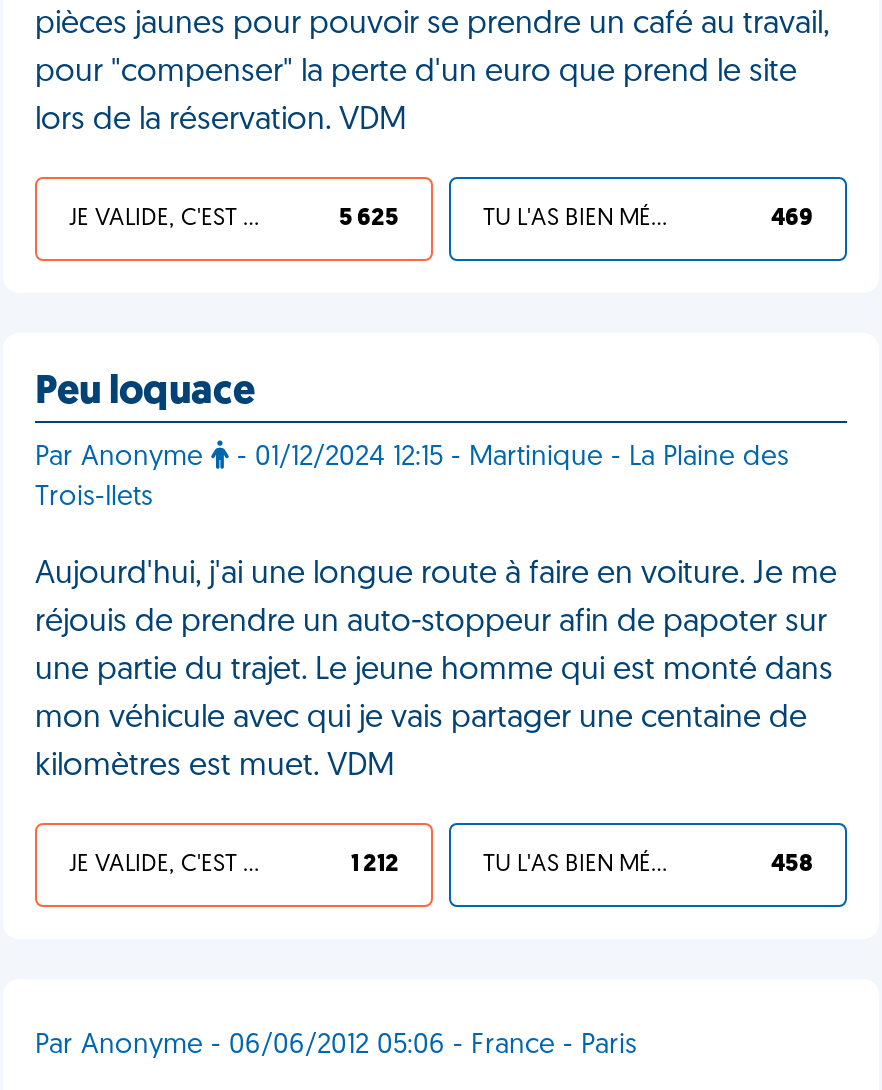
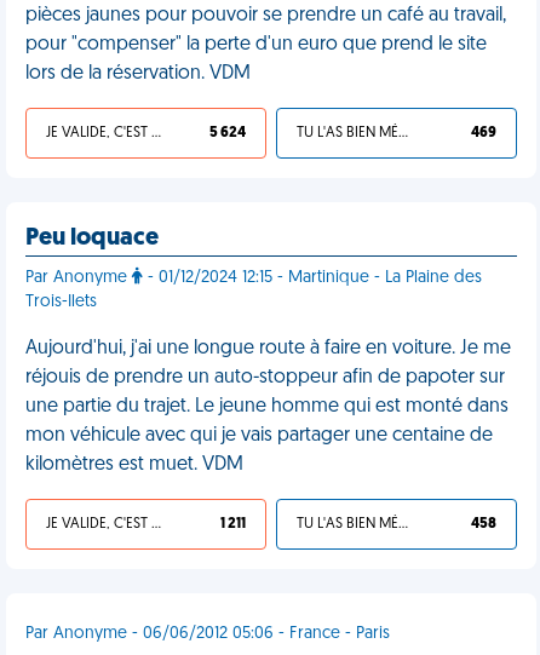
[339,207,399,231] 5 625 -> [209,126,246,140] 5 624
[351,853,399,877] 1 212 -> [220,517,246,532] 1 211

